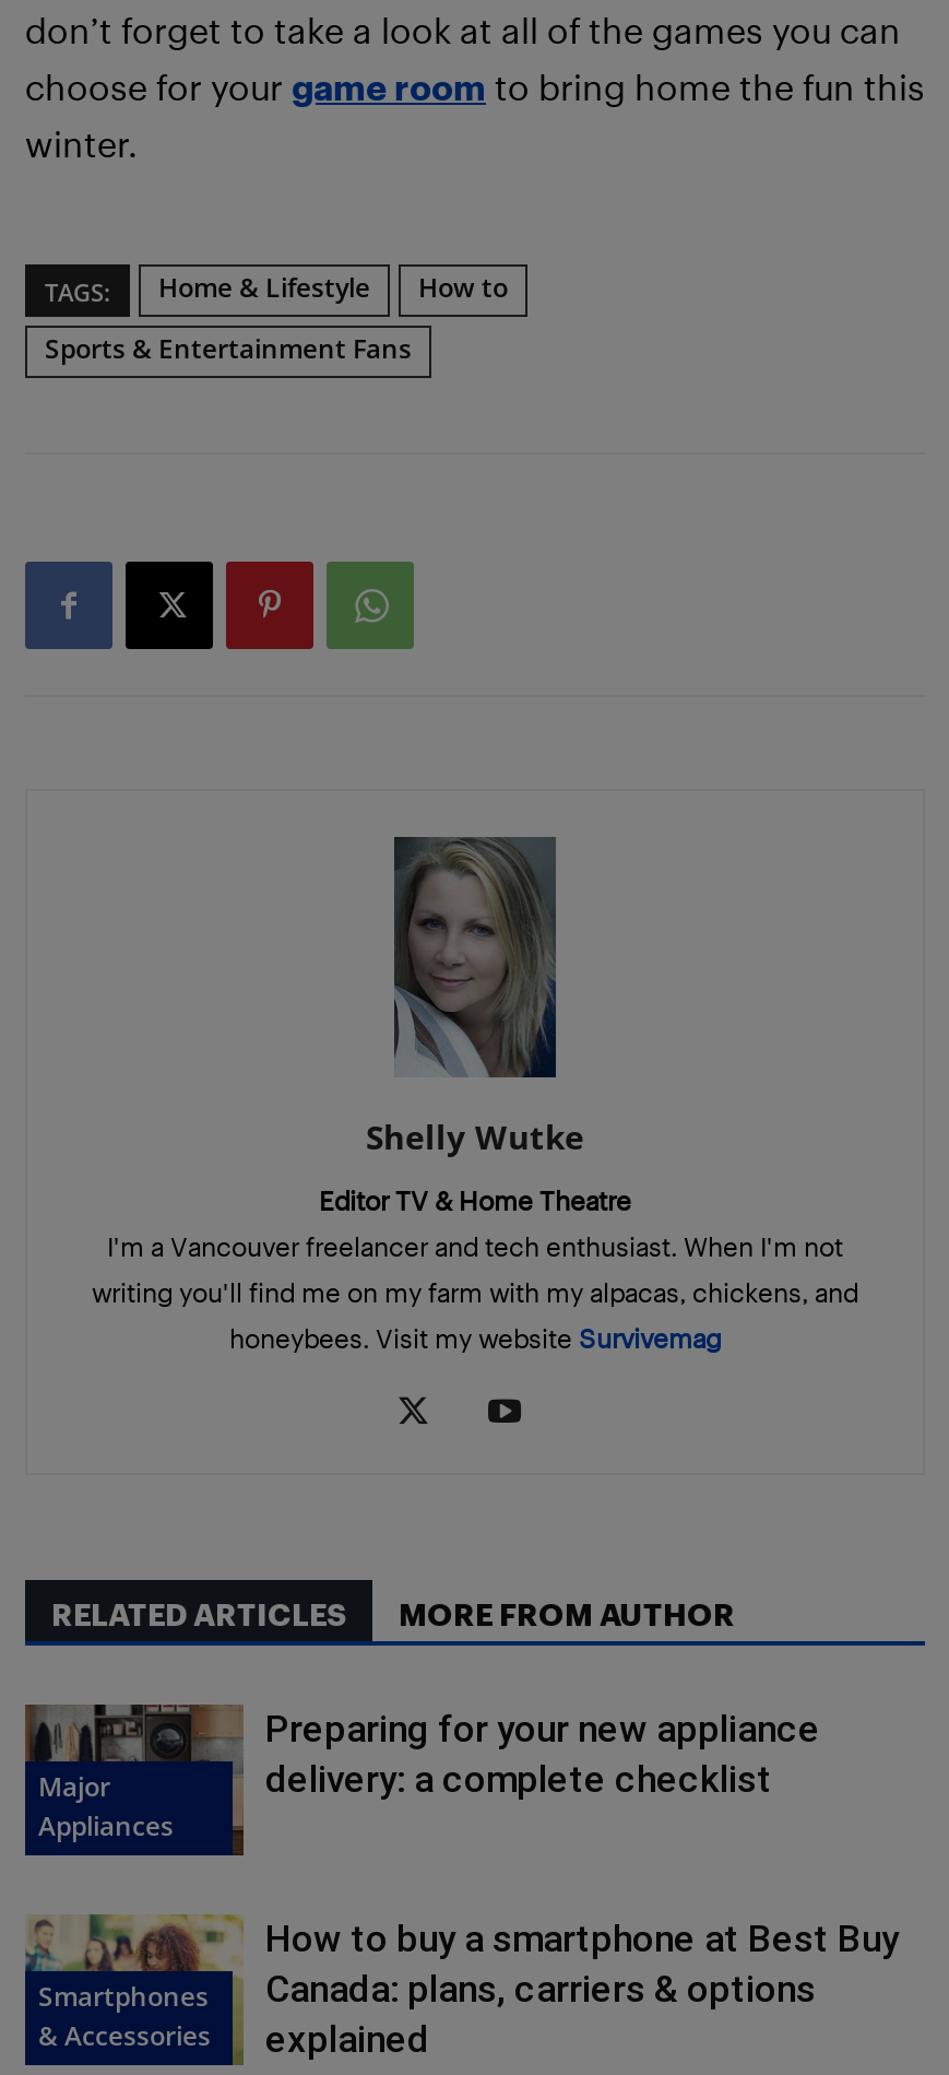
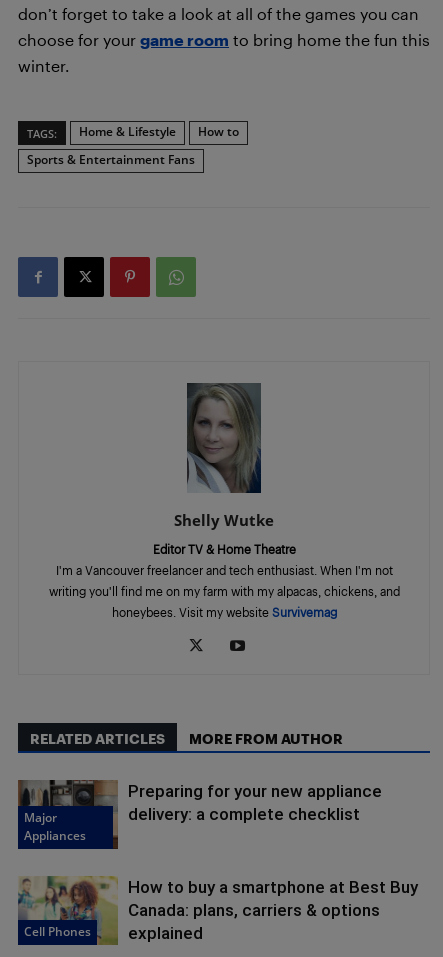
[38,1977,211,2054] Smartphones | & Accessories -> [24,923,91,940] Cell Phones

